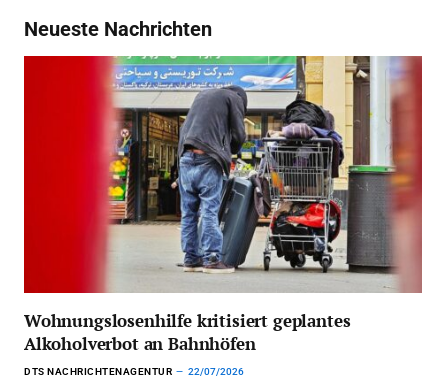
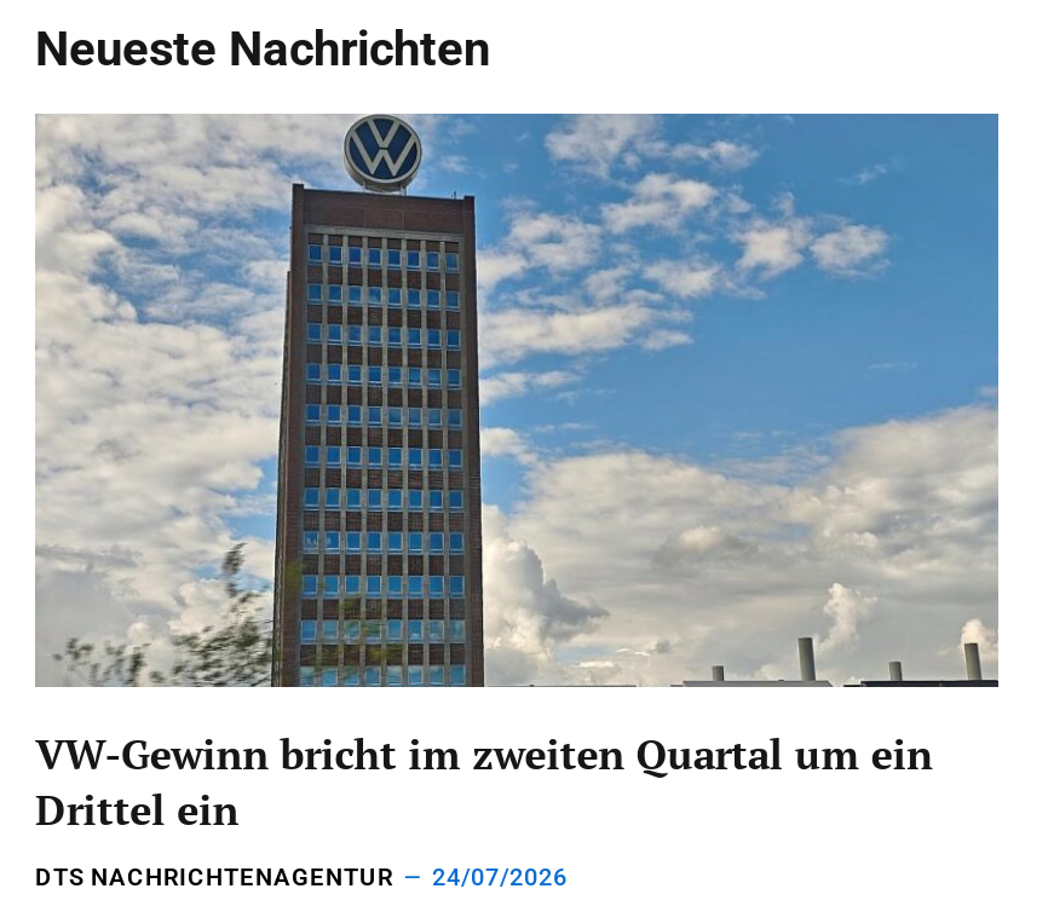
[23,55,423,355] [image] | Wohnungslosenhilfe kritisiert geplantes | Alkoholverbot an Bahnhöfen -> [35,111,1001,836] [image] | VW-Gewinn bricht im zweiten Quartal um ein | Drittel ein
[24,366,244,377] DTS NACHRICHTENAGENTUR 22/07/2026 -> [35,863,568,890] DTS NACHRICHTENAGENTUR 24/07/2026

